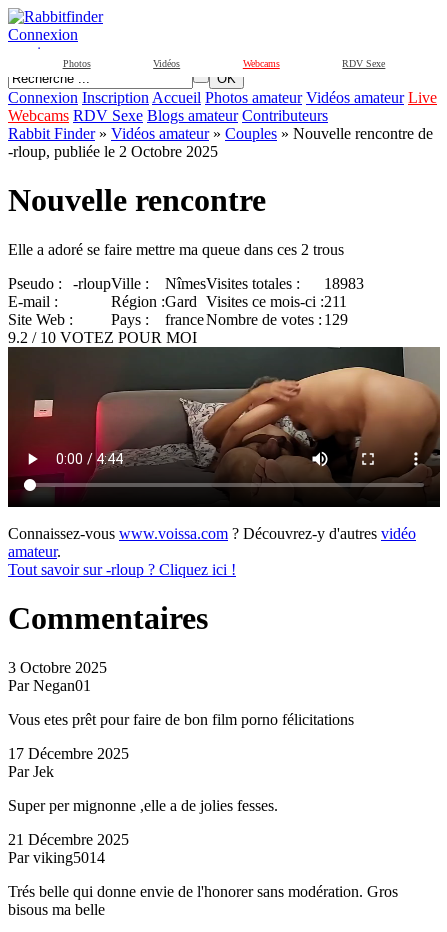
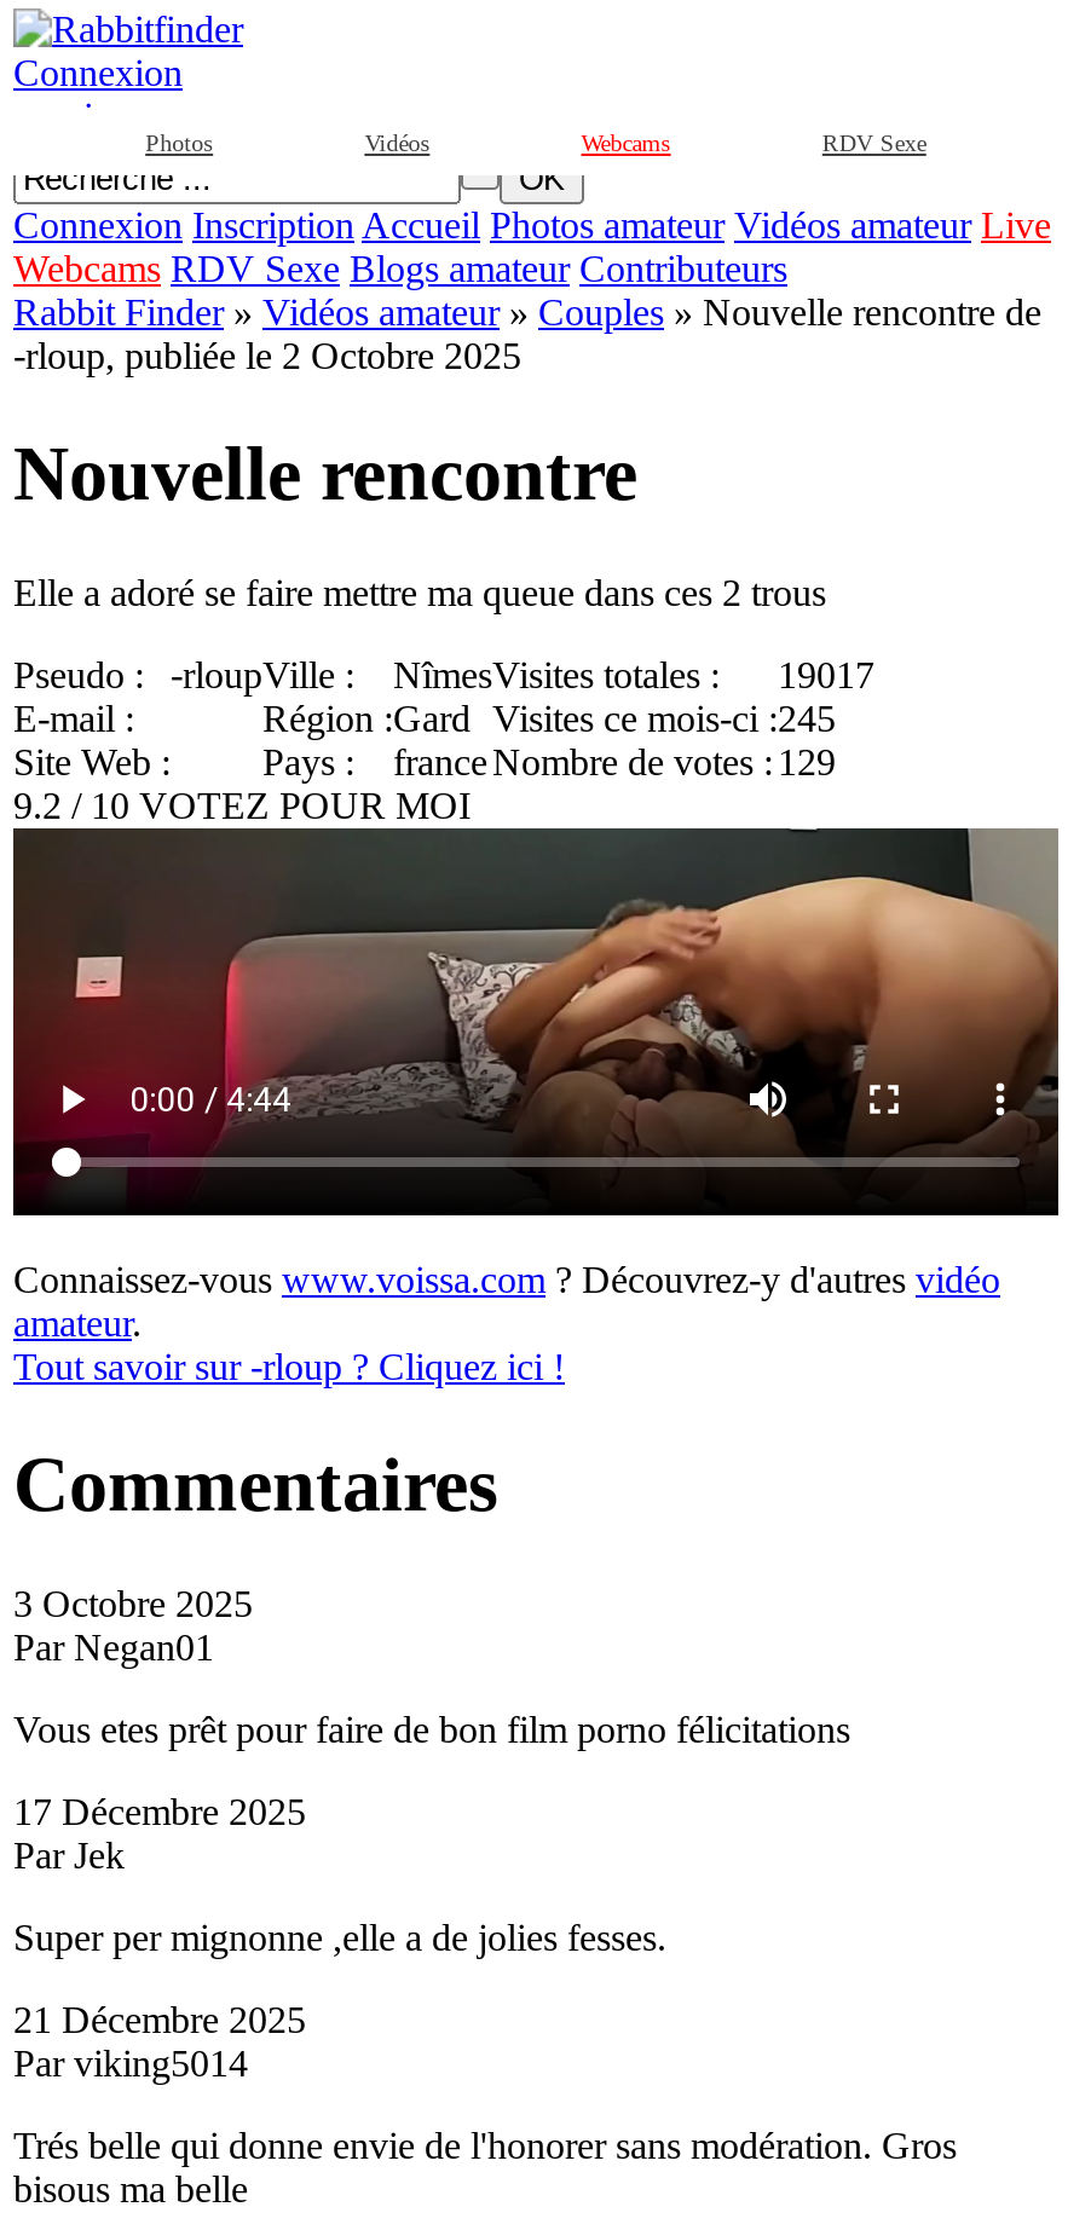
[8,275,364,292] Pseudo : -rloupVille : NîmesVisites totales : 18983 -> [13,654,874,695] Pseudo : -rloupVille : NîmesVisites totales : 19017
[111,293,347,310] Région : Gard Visites ce mois-ci : 211 -> [262,698,836,739] Région : Gard Visites ce mois-ci : 245

